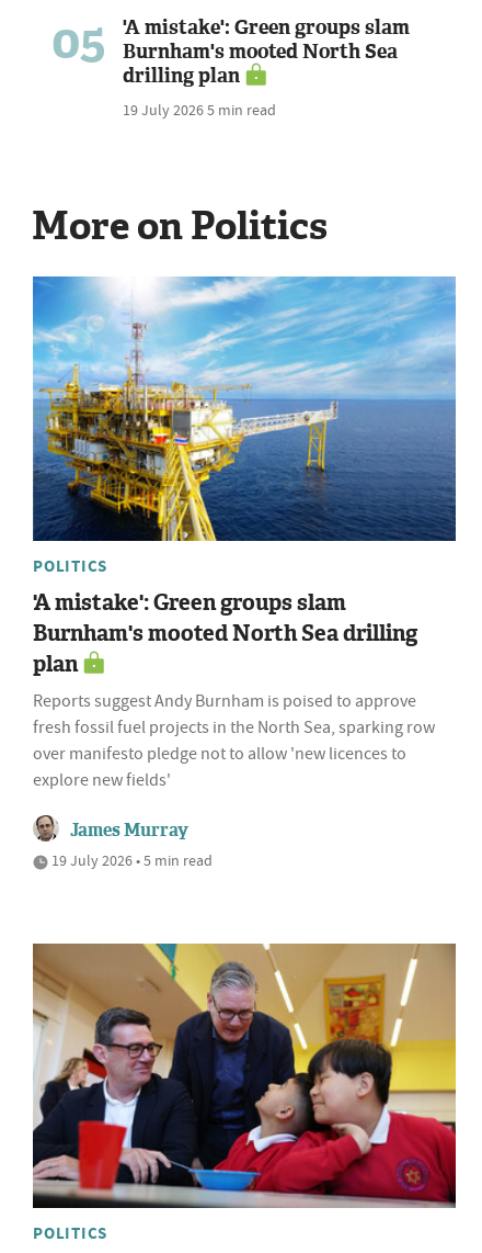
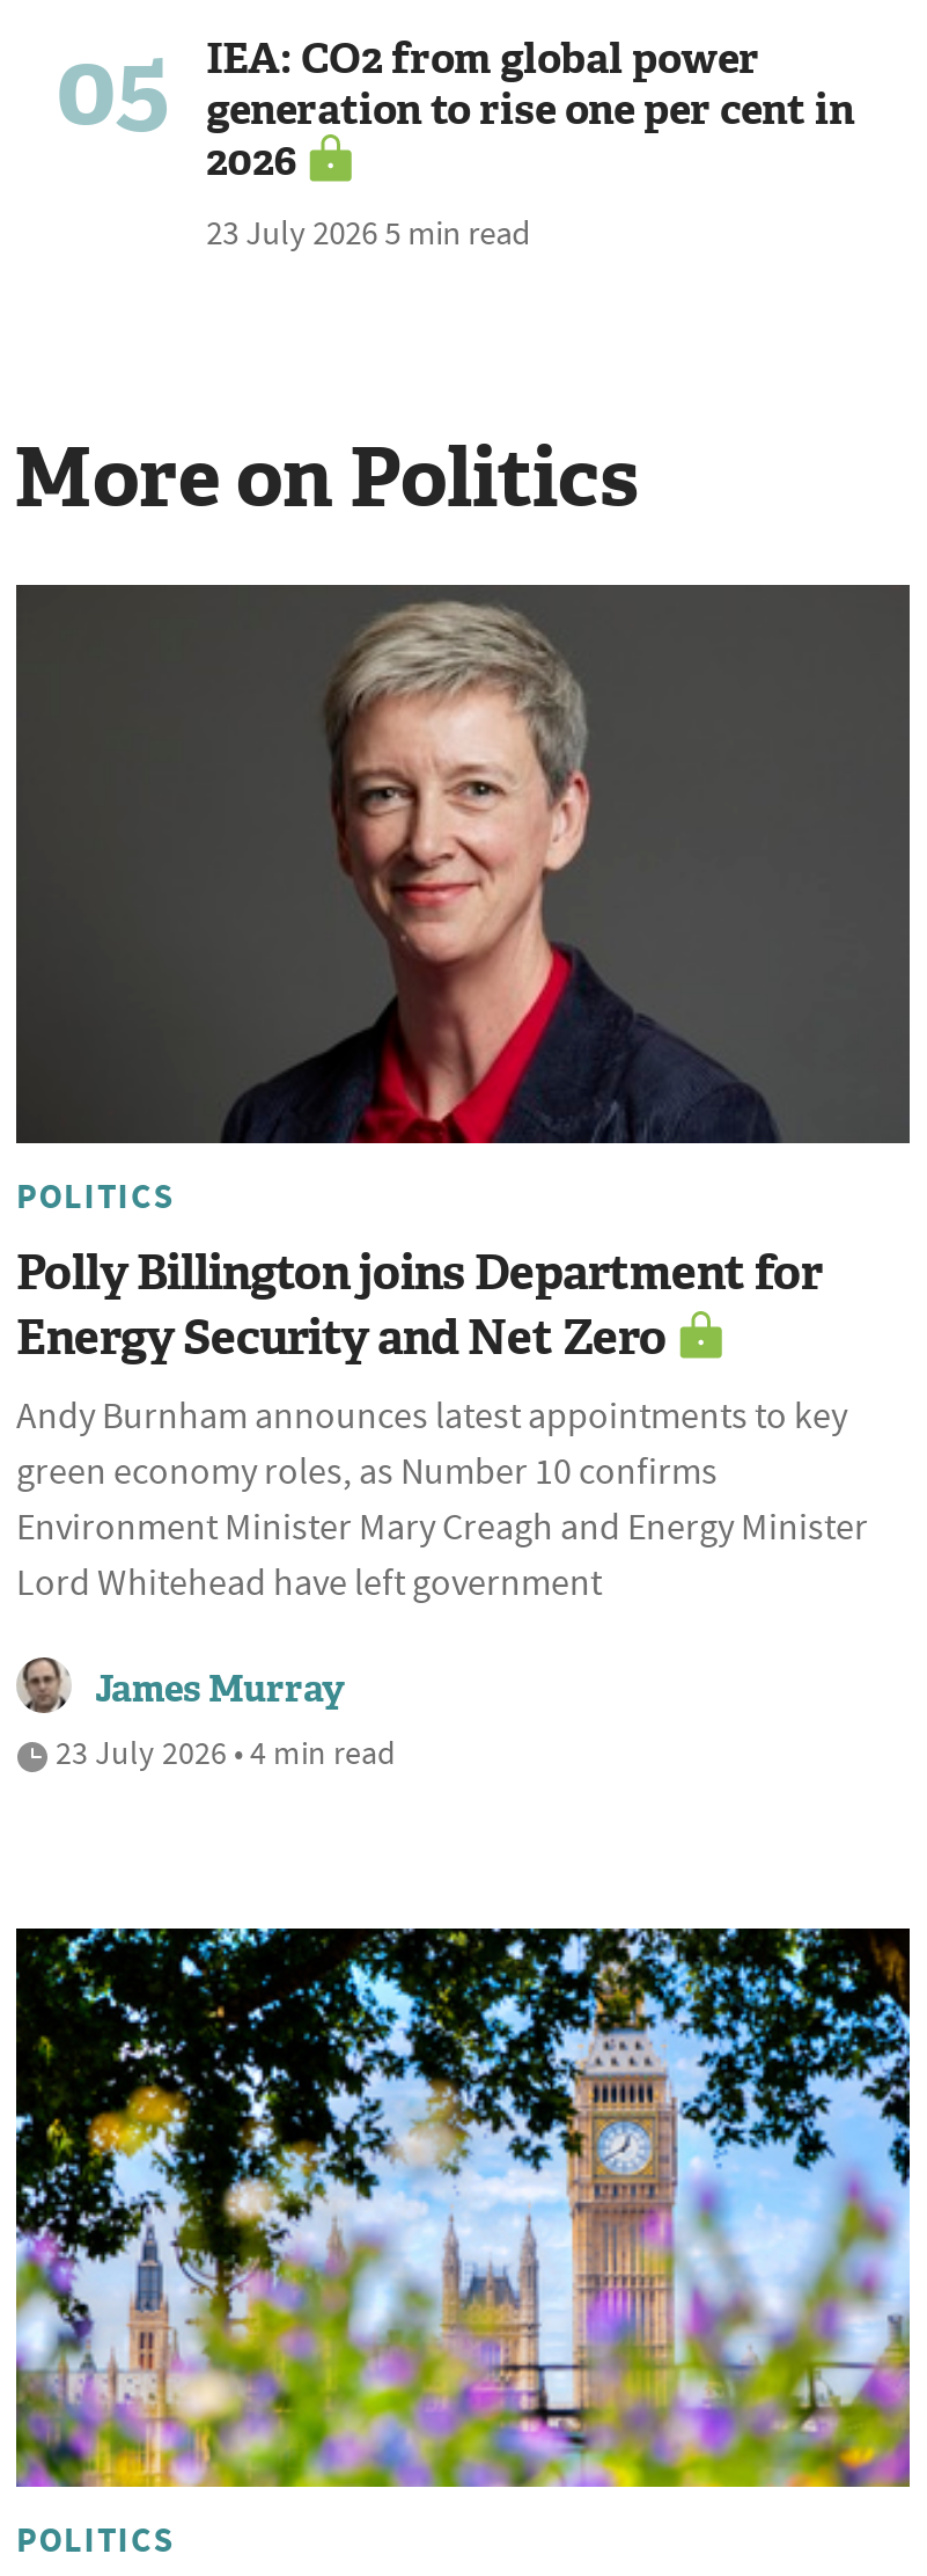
[123,14,410,119] 'A mistake': Green groups slam | Burnham's mooted North Sea | drilling plan | 19 July 2026 5 min read -> [206,30,854,253] IEA: CO2 from global power | generation to rise one per cent in | 2026 | 23 July 2026 5 min read
[32,275,457,542] [image] -> [14,583,912,1146] [image]
[33,588,435,791] 'A mistake': Green groups slam | Burnham's mooted North Sea drilling | plan | Reports suggest Andy Burnham is poised to approve | fresh fossil fuel projects in the North Sea, sparking row | over manifesto pledge not to allow 'new licences to | explore new fields' -> [16,1243,868,1606] Polly Billington joins Department for | Energy Security and Net Zero | Andy Burnham announces latest appointments to key | green economy roles, as Number 10 confirms | Environment Minister Mary Creagh and Energy Minister | Lord Whitehead have left government
[48,850,213,870] 19 July 2026 • 5 min read -> [49,1731,396,1773] 23 July 2026 • 4 min read
[32,942,457,1209] [image] -> [14,1926,912,2489] [image]

